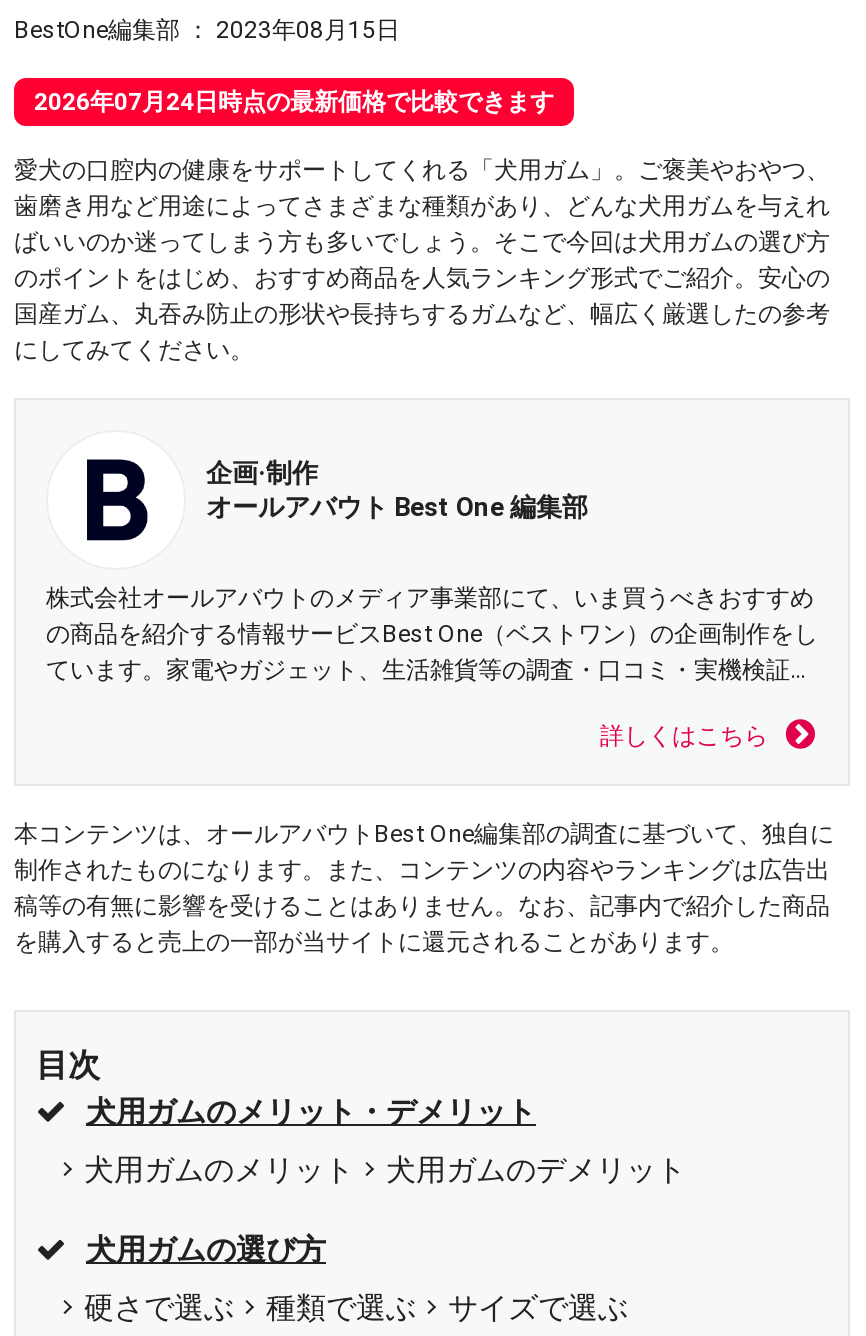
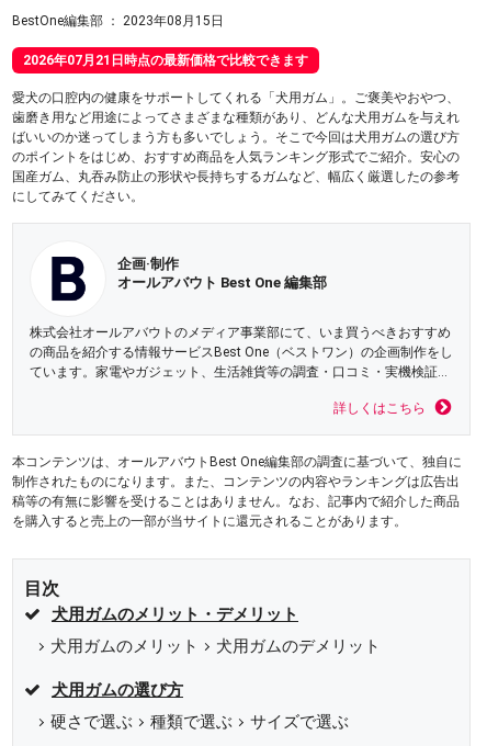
[34,88,554,116] 2026年07月24日時点の最新価格で比較できます -> [23,53,308,68] 2026年07月21日時点の最新価格で比較できます

